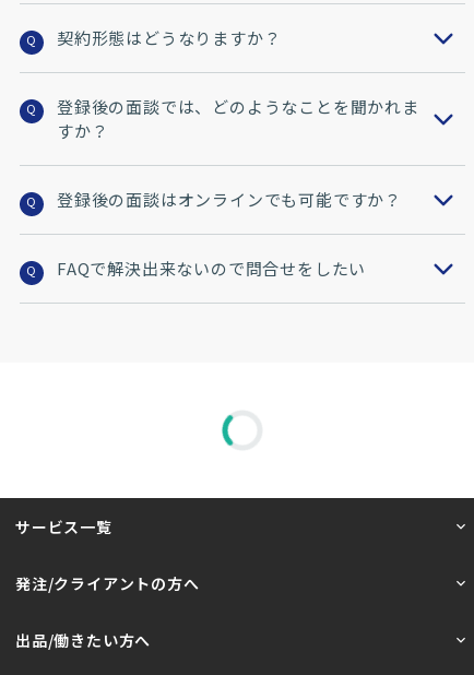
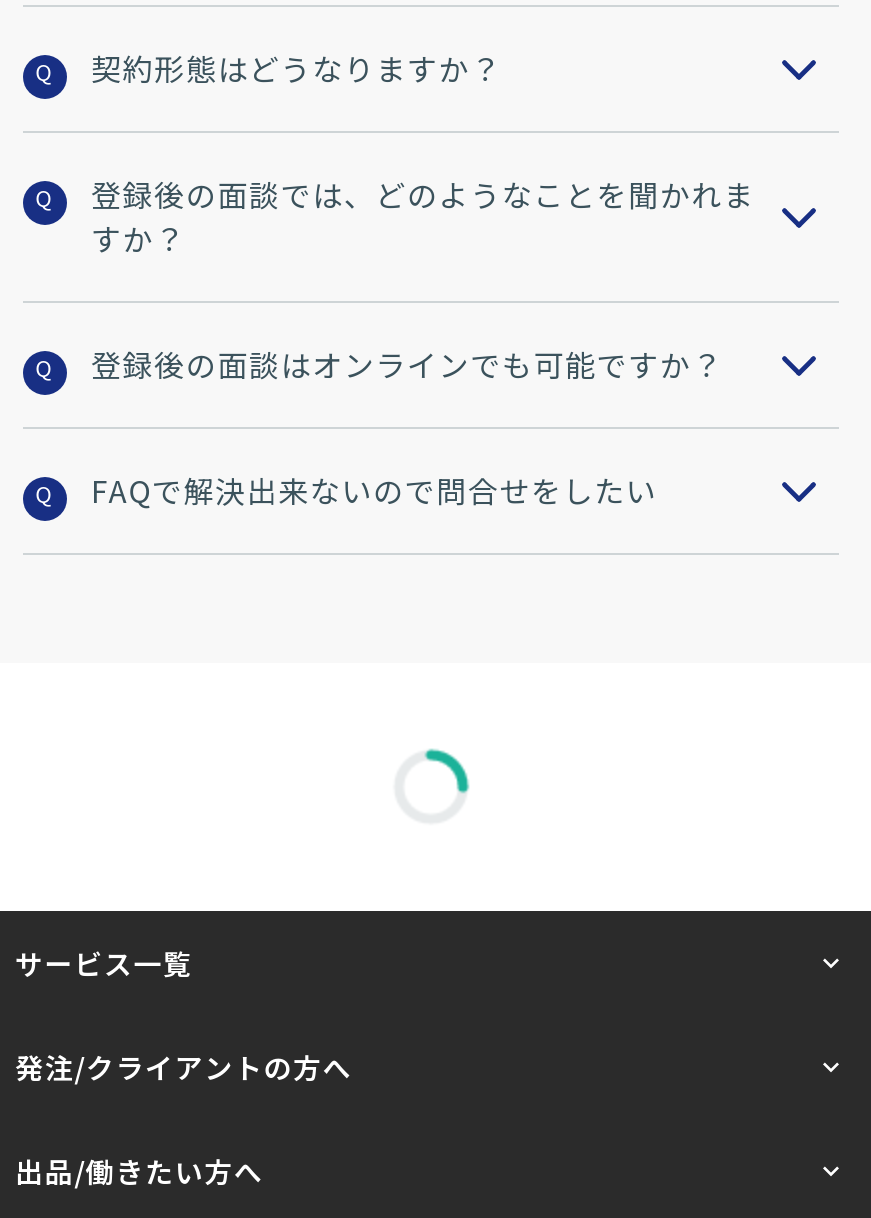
[221,411,263,447] [image] -> [395,747,471,813] [image]

